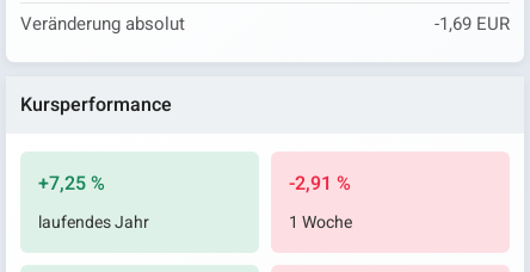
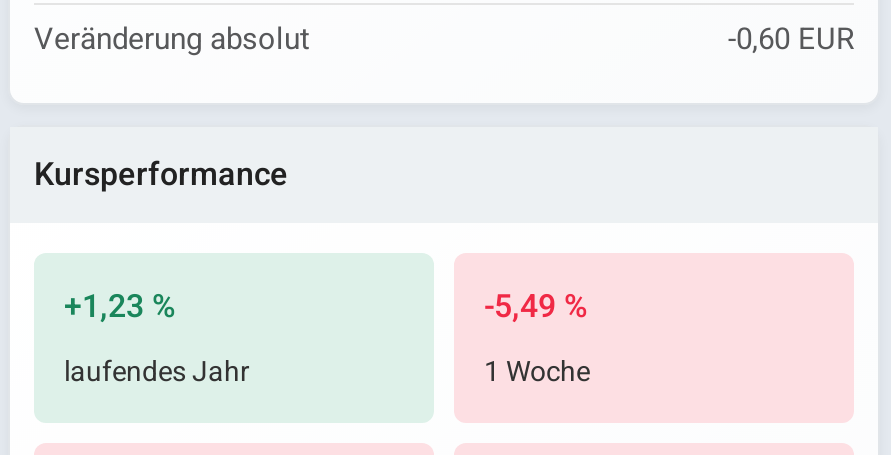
[435,11,510,38] -1,69 EUR -> [728,18,854,62] -0,60 EUR
[38,170,105,199] +7,25 % -> [64,284,176,332] +1,23 %
[289,170,351,199] -2,91 % -> [484,284,588,332] -5,49 %

